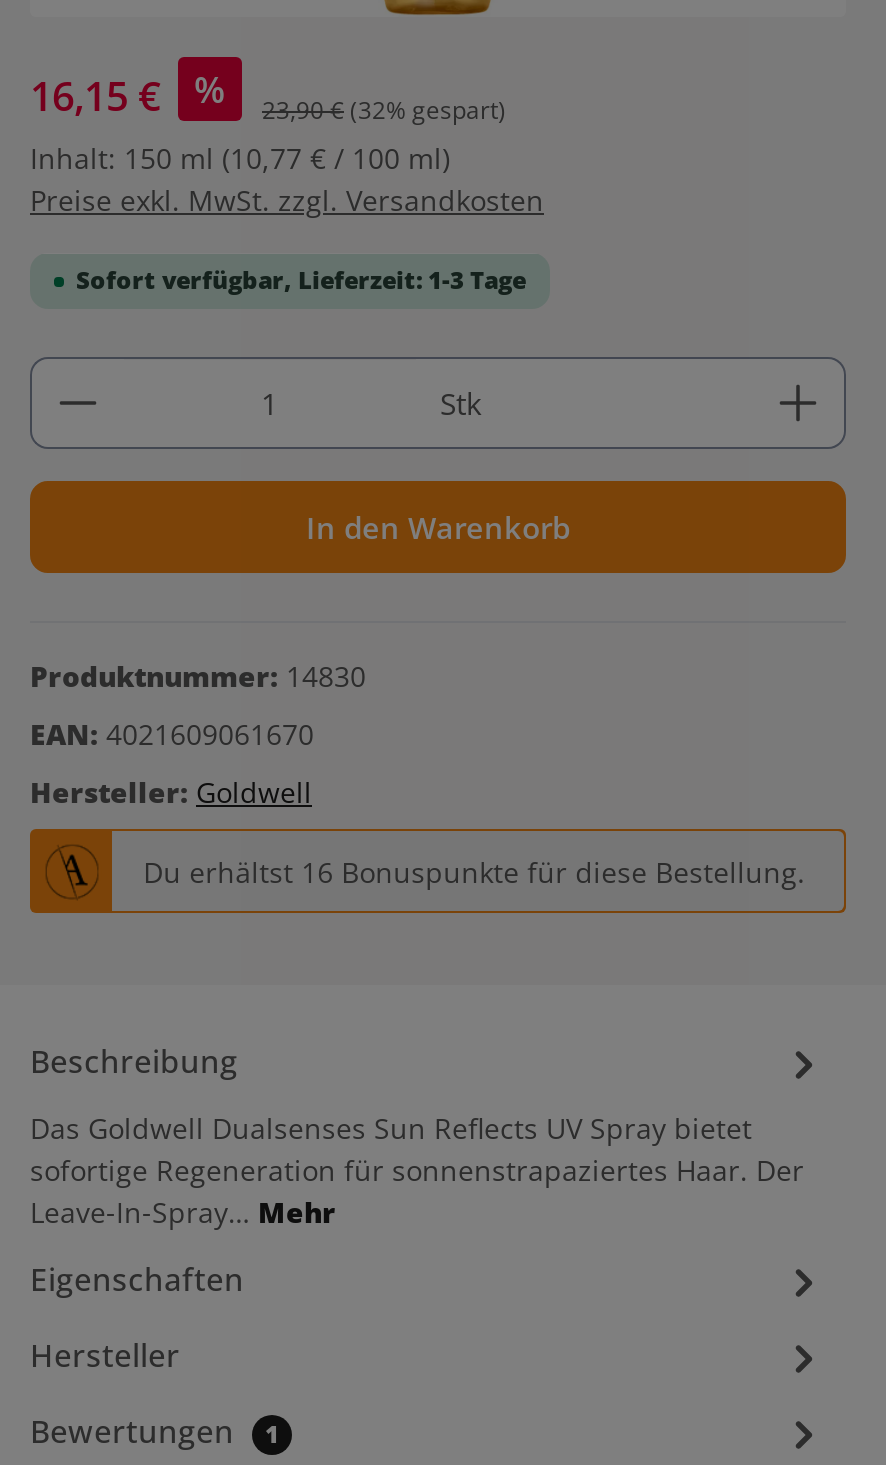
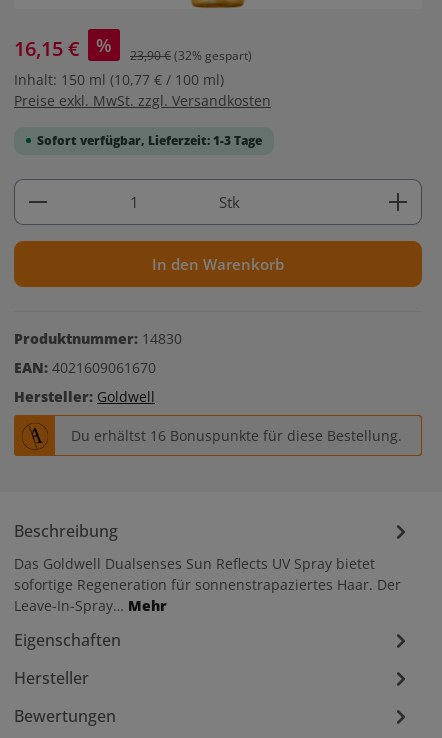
[265,1418,279,1452] 1 -> none

